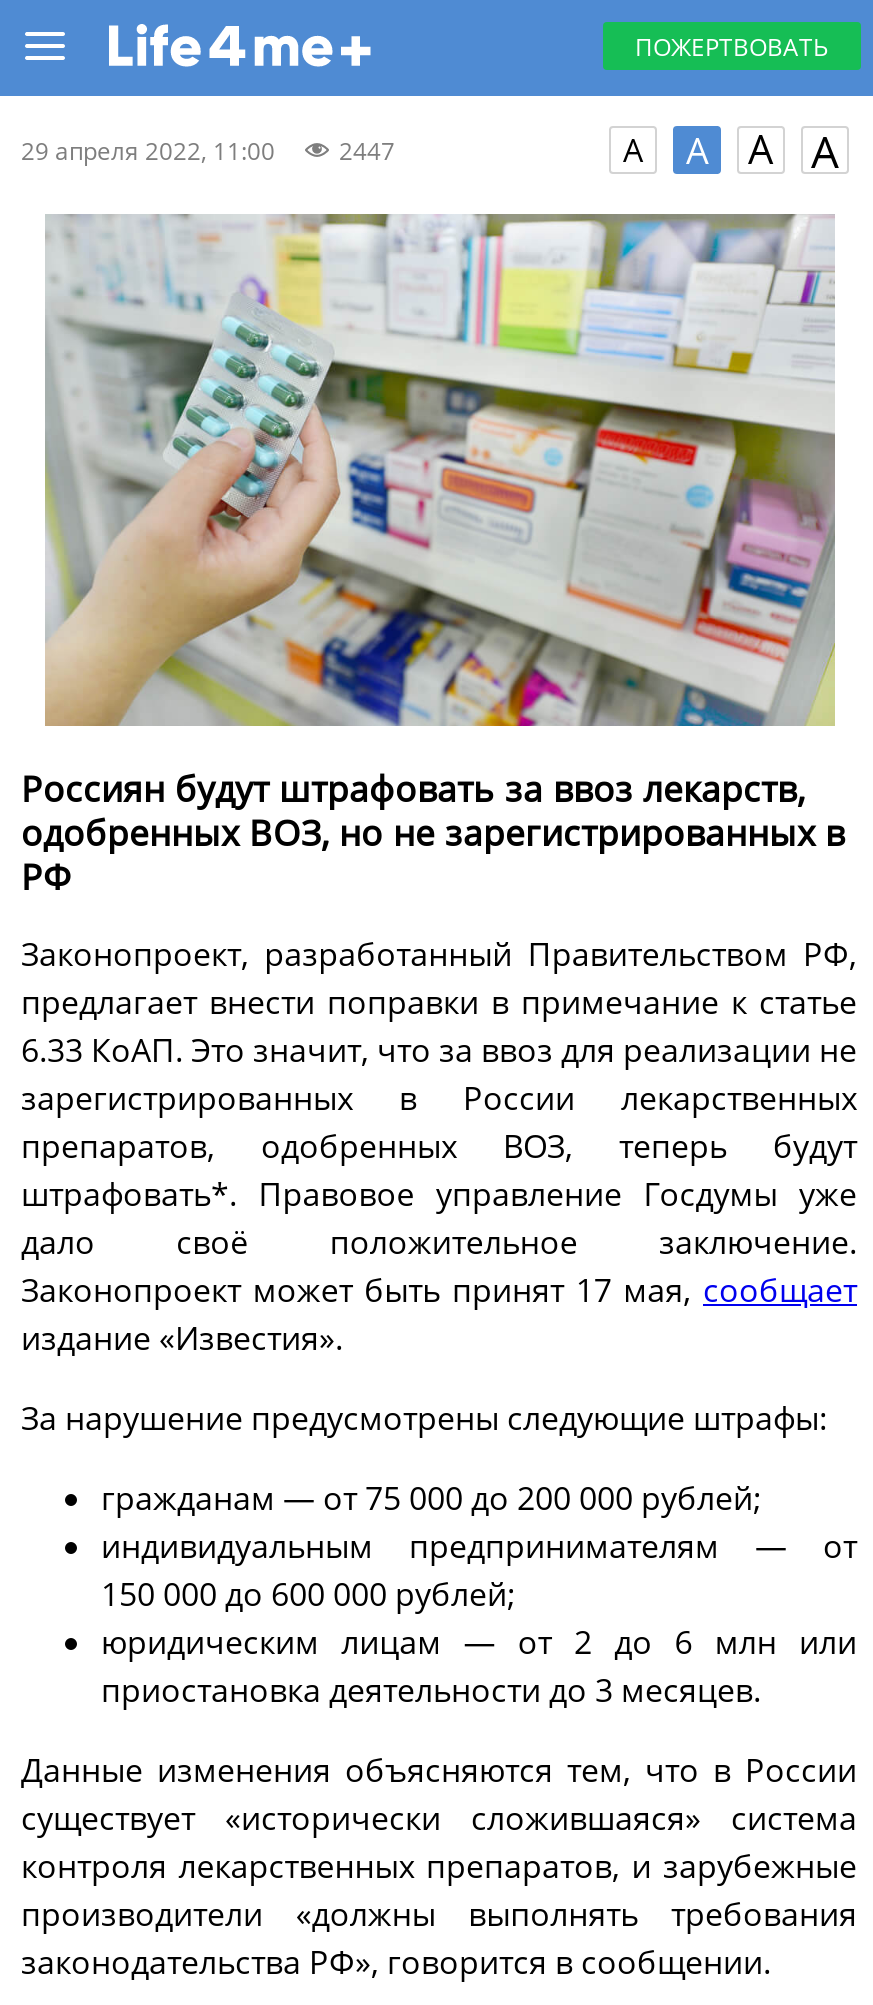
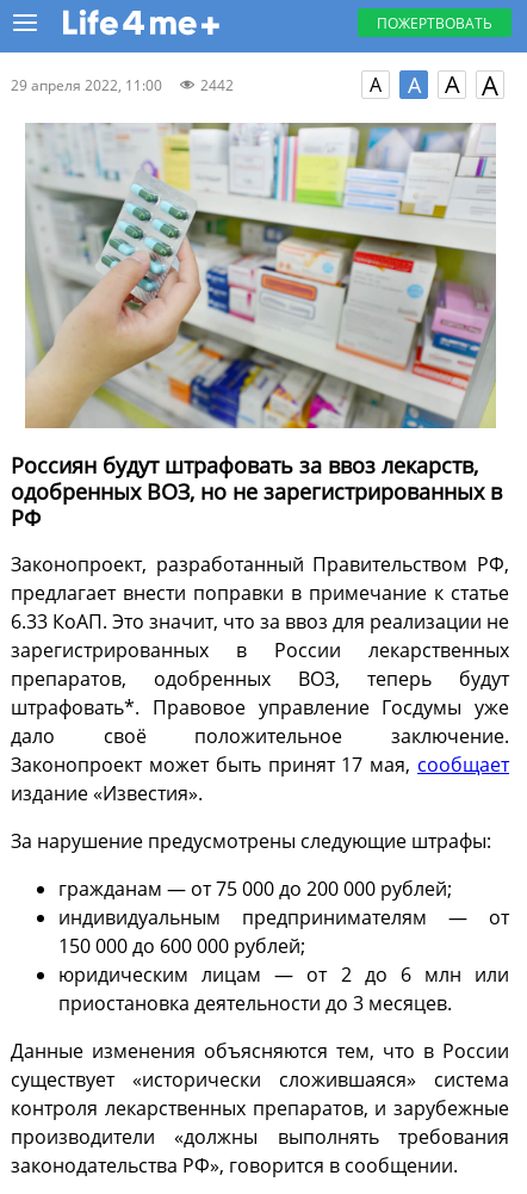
[21,133,395,167] 29 апреля 2022, 11:00 2447 -> [11,75,234,95] 29 апреля 2022, 11:00 2442

